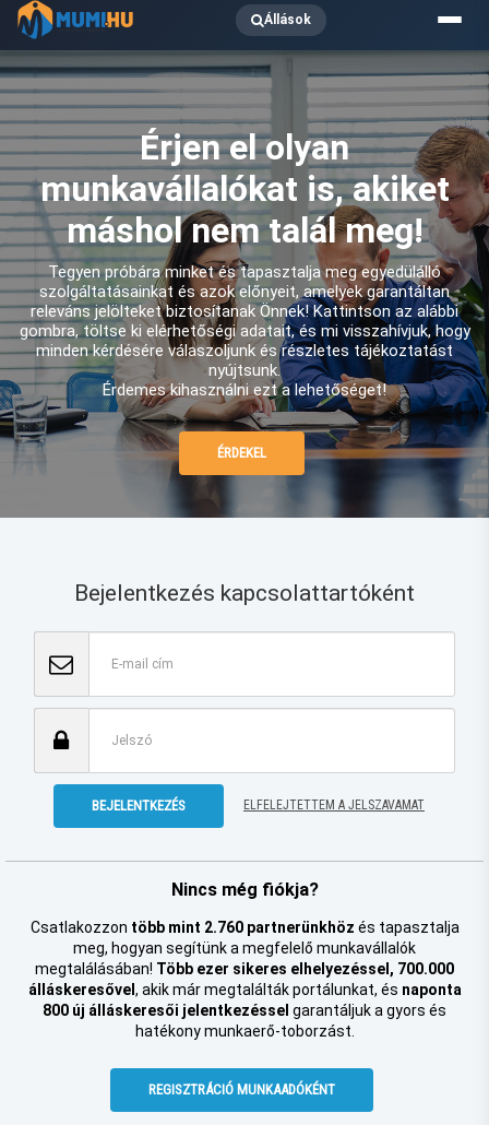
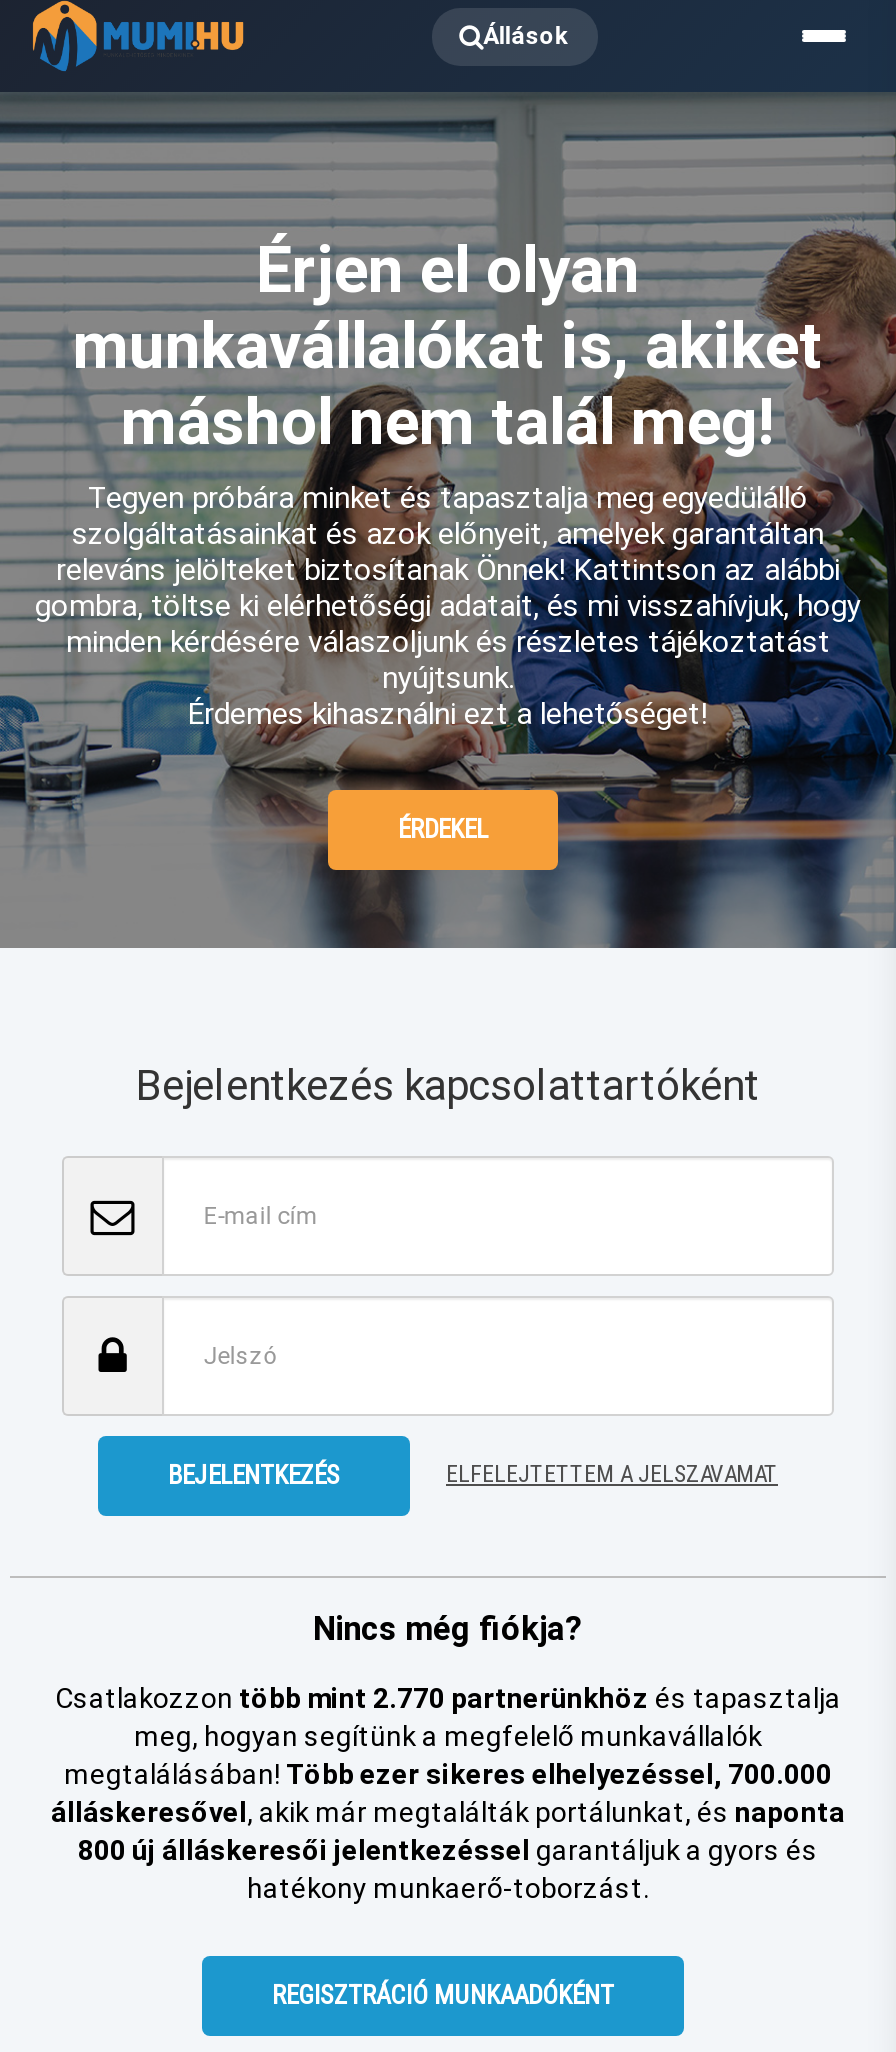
[30,919,459,936] Csatlakozzon több mint 2.760 partnerünkhöz és tapasztalja -> [55,1682,841,1714] Csatlakozzon több mint 2.770 partnerünkhöz és tapasztalja

